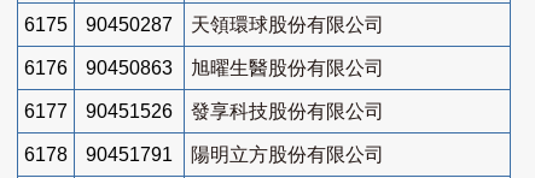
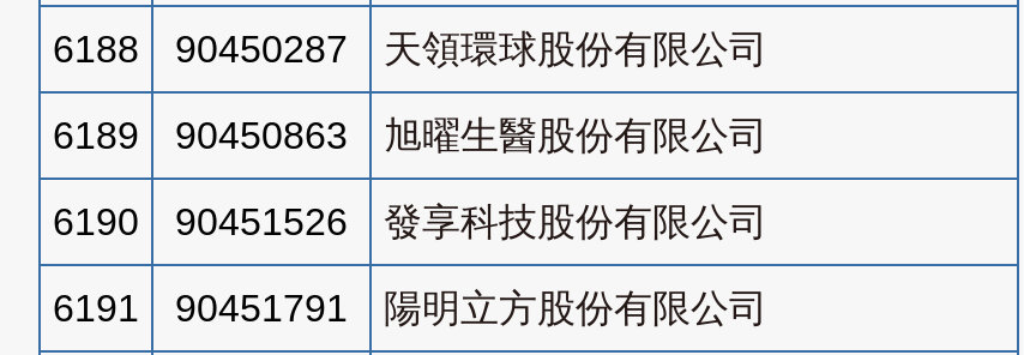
[24,14,384,35] 6175 90450287 天領環球股份有限公司 -> [53,29,767,69] 6188 90450287 天領環球股份有限公司
[24,58,384,78] 6176 90450863 旭曜生醫股份有限公司 -> [53,115,767,156] 6189 90450863 旭曜生醫股份有限公司
[24,101,384,121] 6177 90451526 發享科技股份有限公司 -> [53,201,767,242] 6190 90451526 發享科技股份有限公司
[24,144,384,165] 6178 90451791 陽明立方股份有限公司 -> [53,288,767,328] 6191 90451791 陽明立方股份有限公司

